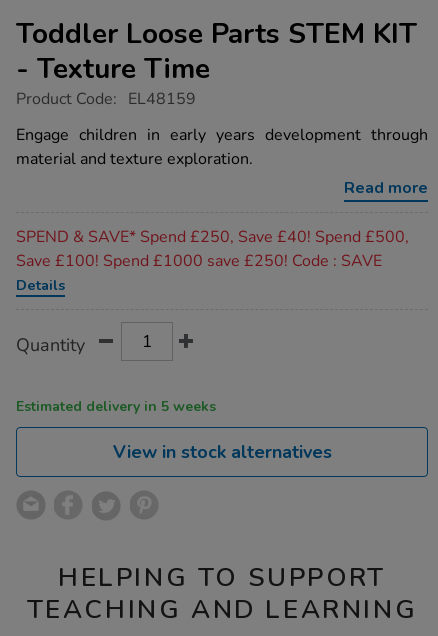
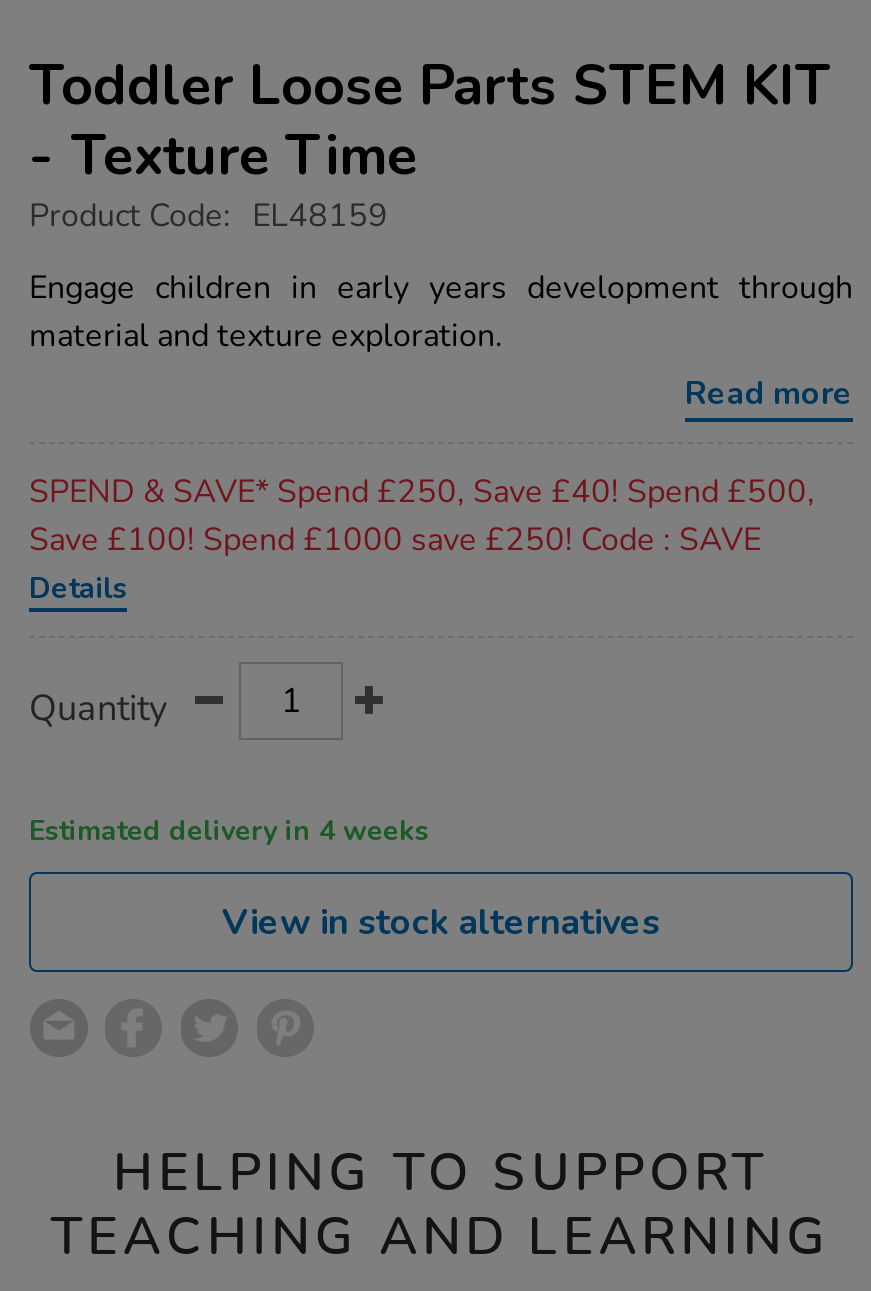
[16,397,216,416] Estimated delivery in 5 weeks -> [29,812,429,850] Estimated delivery in 4 weeks

